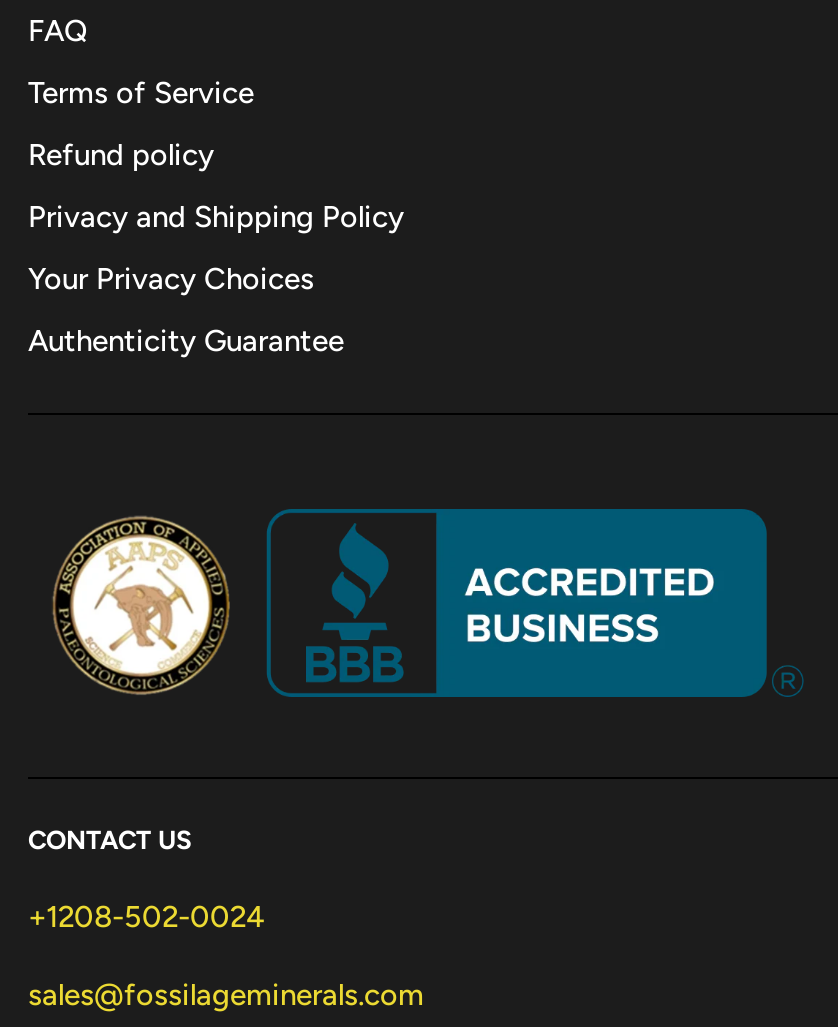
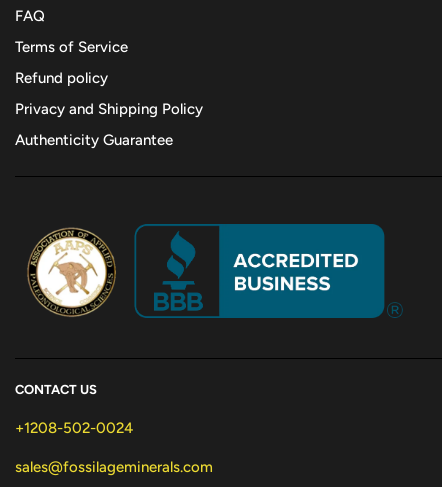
[28,261,314,297] Your Privacy Choices -> none

